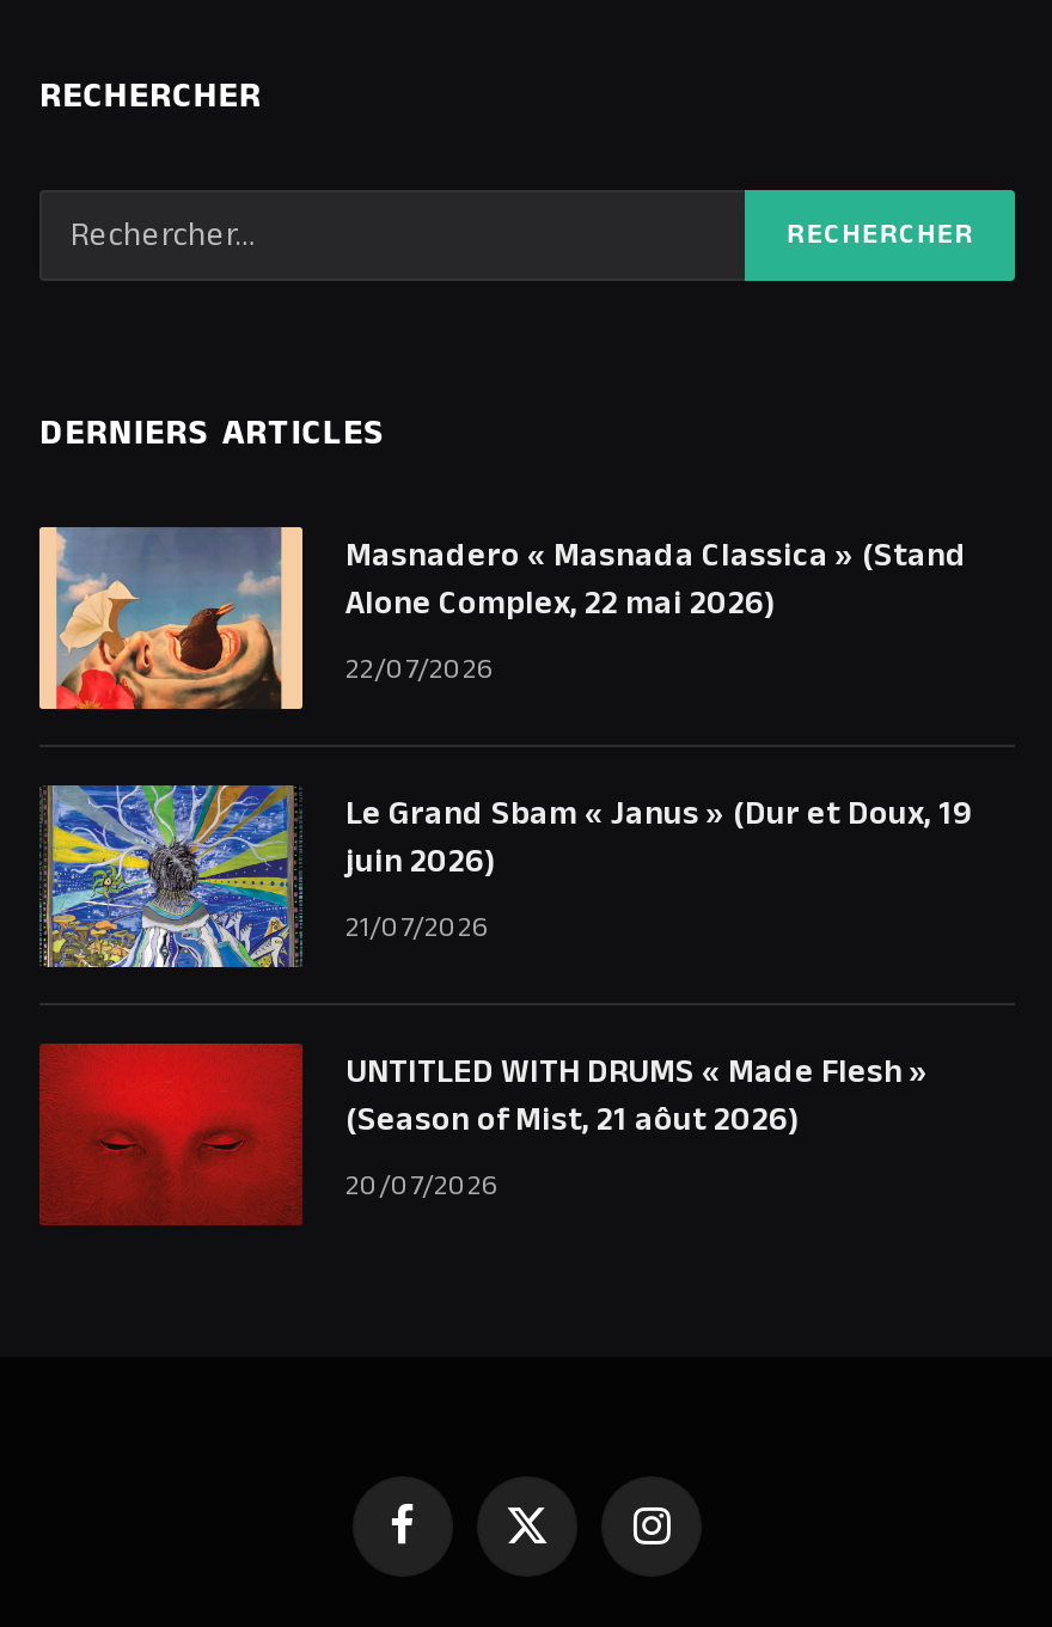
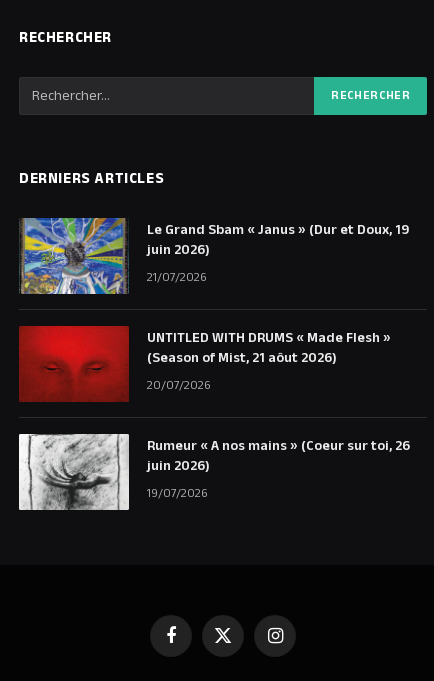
[37,525,967,711] [image] | Masnadero « Masnada Classica » (Stand | Alone Complex, 22 mai 2026) | 22/07/2026 -> none
moved [35,781,972,1206] -> [17,216,409,394]: [image] | Le Grand Sbam « Janus » (Dur et Doux, 19 | juin 2026) | 21/07/2026 | UNTITLED WITH DRUMS « Made Flesh » | (Season of Mist, 21 aôut 2026) | 20/07/2026
none -> [18,433,410,511] [image] | Rumeur « A nos mains » (Coeur sur toi, 26 | juin 2026) | 19/07/2026

